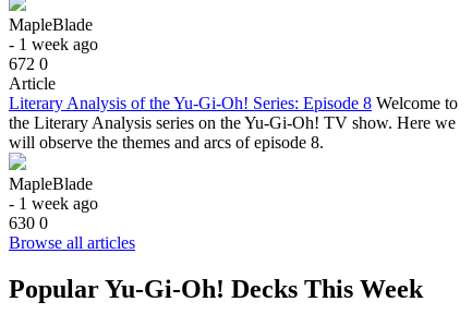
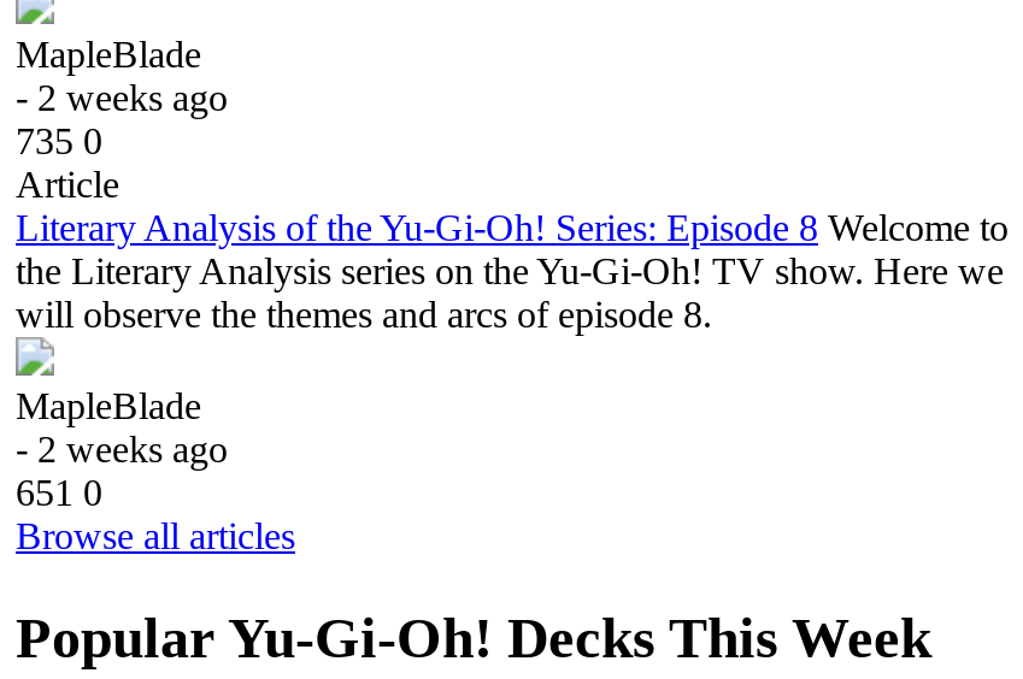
[9,34,98,53] - 1 week ago -> [16,76,228,117] - 2 weeks ago
[9,54,48,73] 672 0 -> [16,119,102,160] 735 0
[9,194,98,212] - 1 week ago -> [16,428,228,469] - 2 weeks ago
[9,213,48,232] 630 0 -> [16,471,102,512] 651 0

